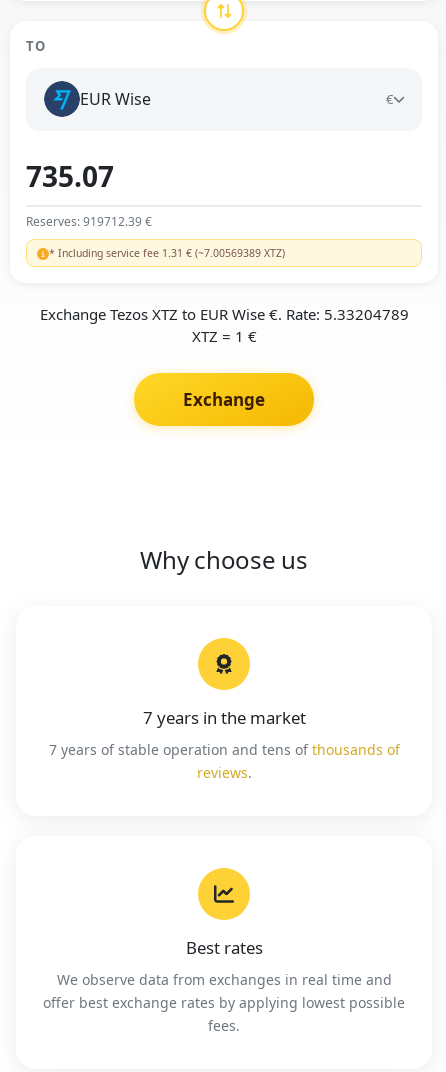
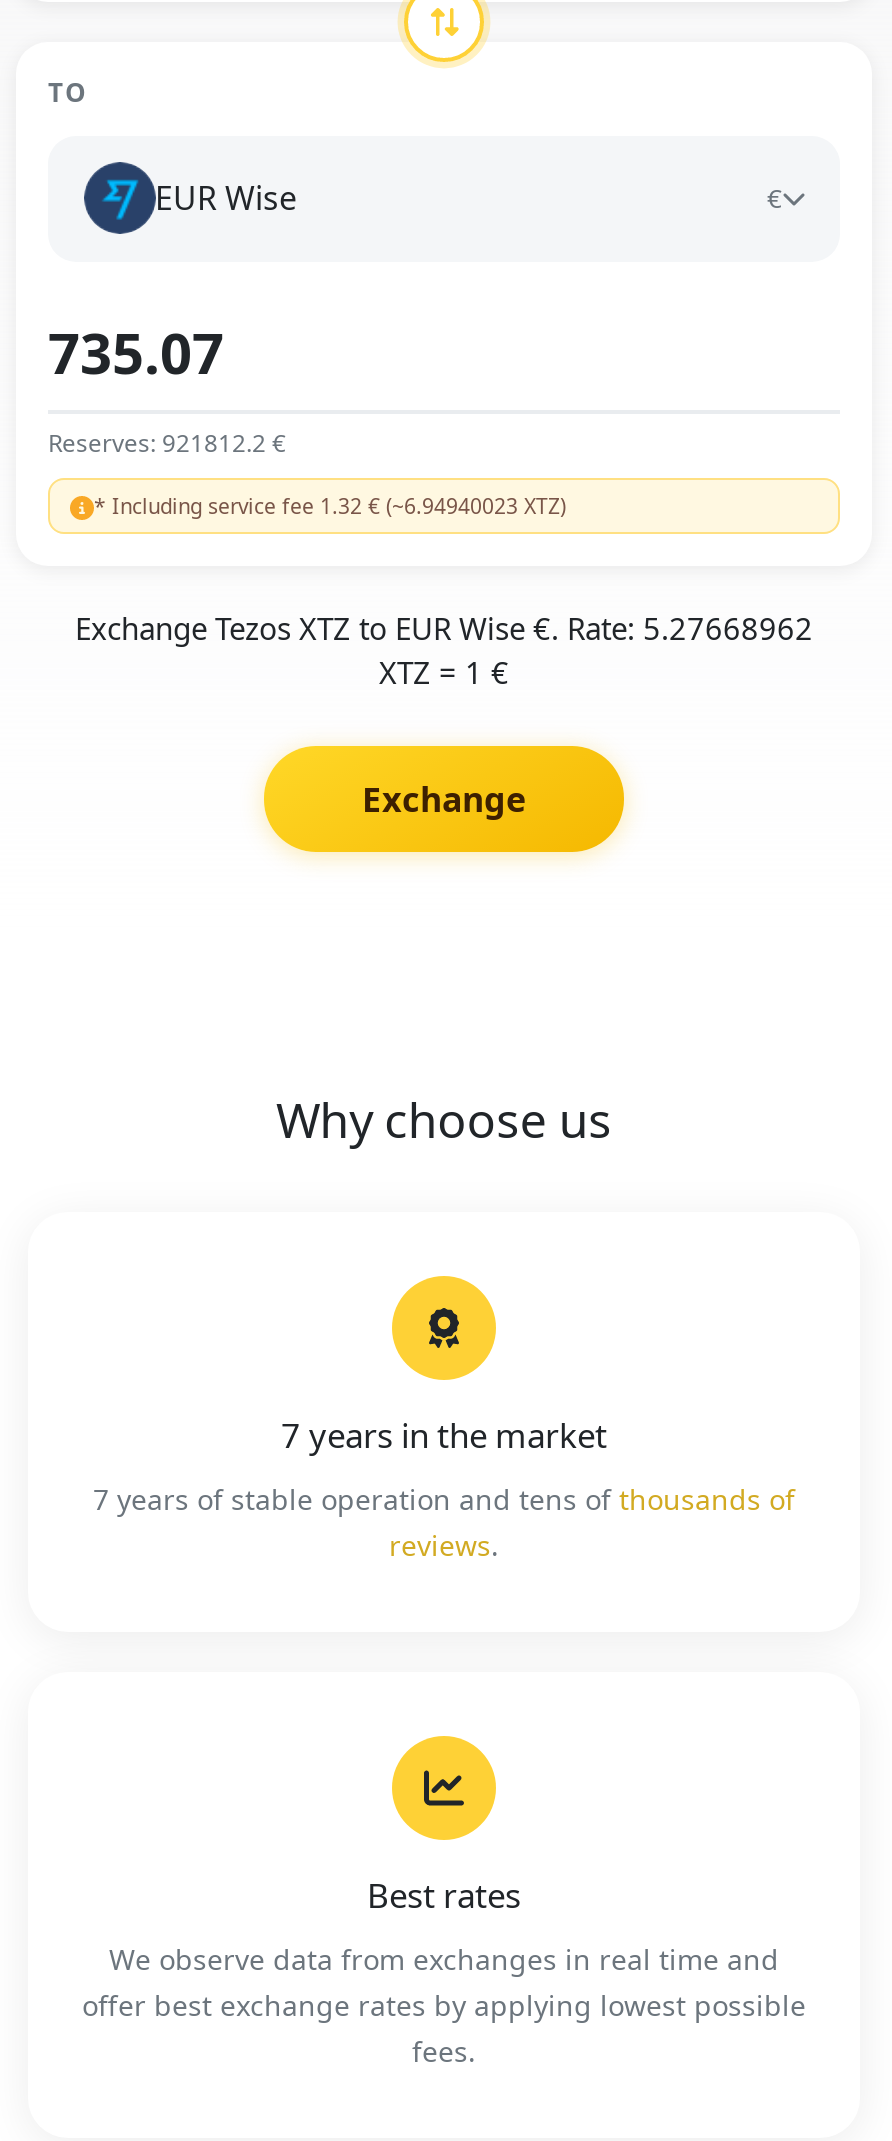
[26,213,152,230] Reserves: 919712.39 € -> [48,426,286,460] Reserves: 921812.2 €
[49,246,285,260] * Including service fee 1.31 € (~7.00569389 XTZ) -> [94,492,566,520] * Including service fee 1.32 € (~6.94940023 XTZ)
[39,304,408,324] Exchange Tezos XTZ to EUR Wise €. Rate: 5.33204789 -> [75,608,813,648] Exchange Tezos XTZ to EUR Wise €. Rate: 5.27668962

